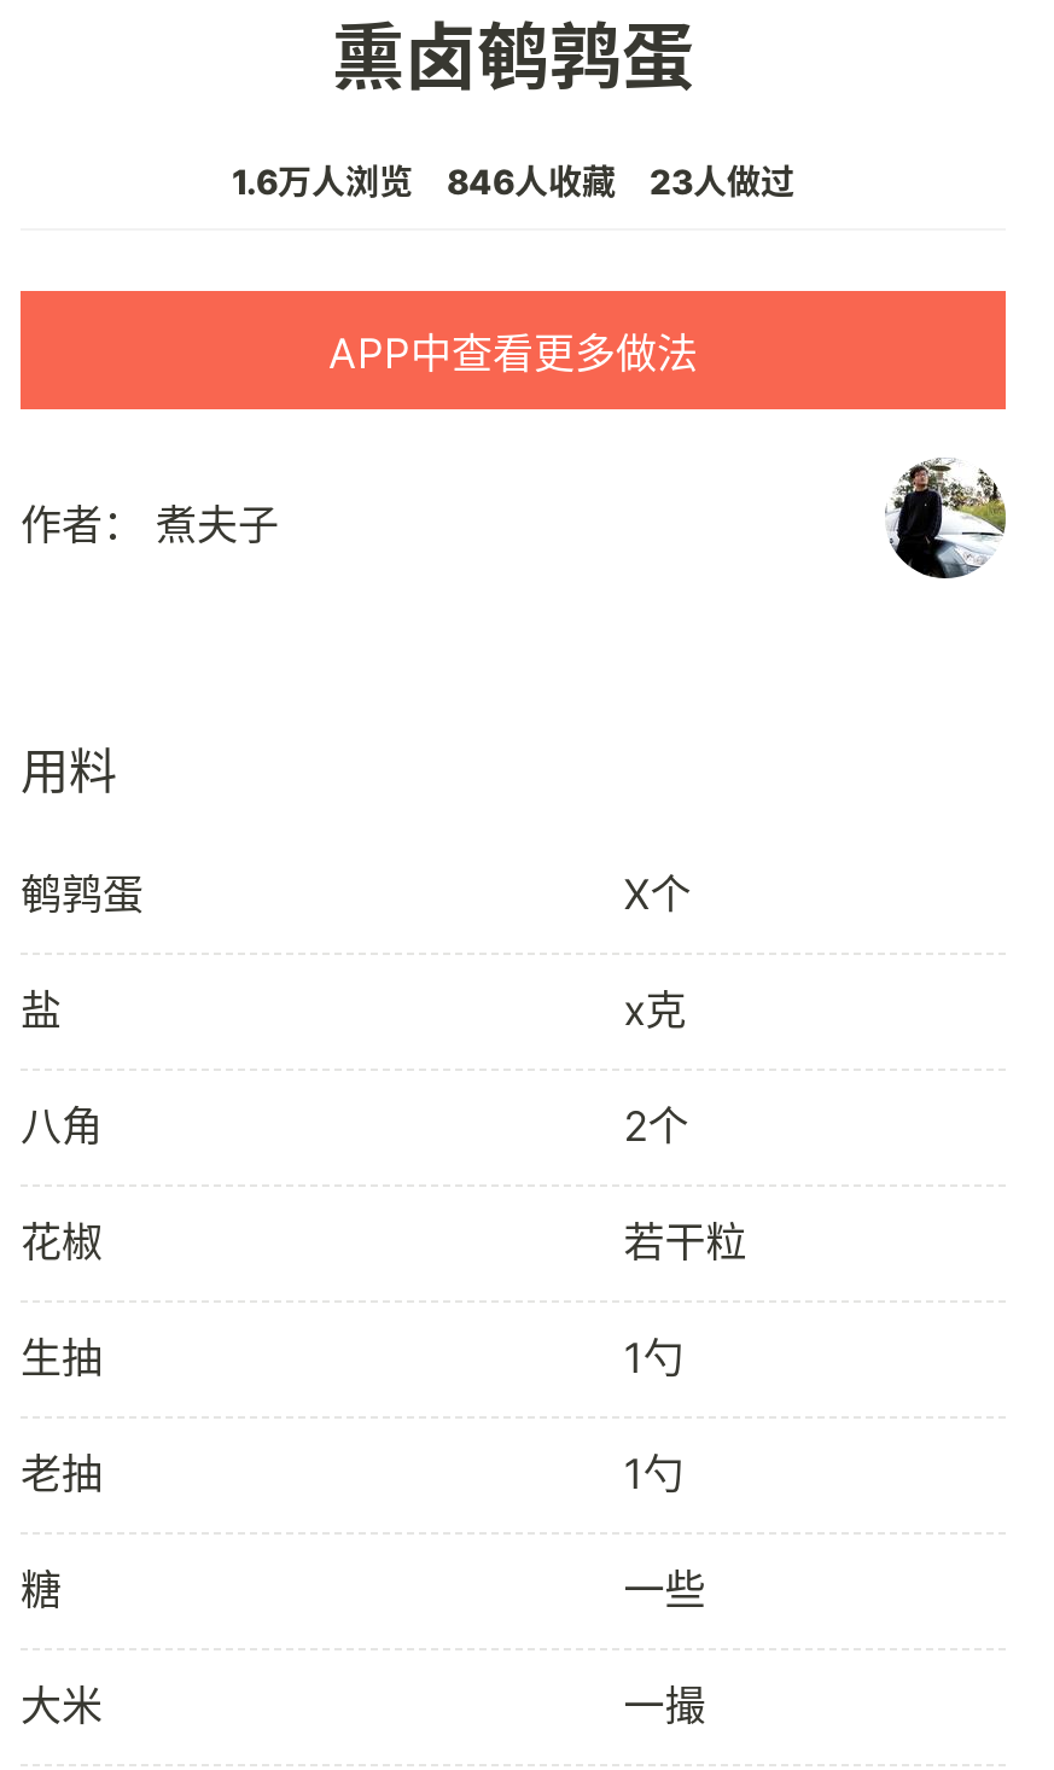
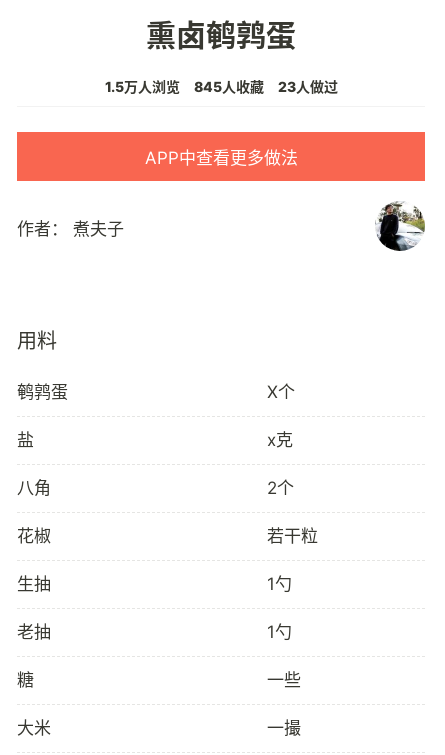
[232,159,413,200] 1.6万人浏览 -> [104,77,179,94] 1.5万人浏览
[447,159,616,200] 846人收藏 -> [193,77,263,94] 845人收藏

